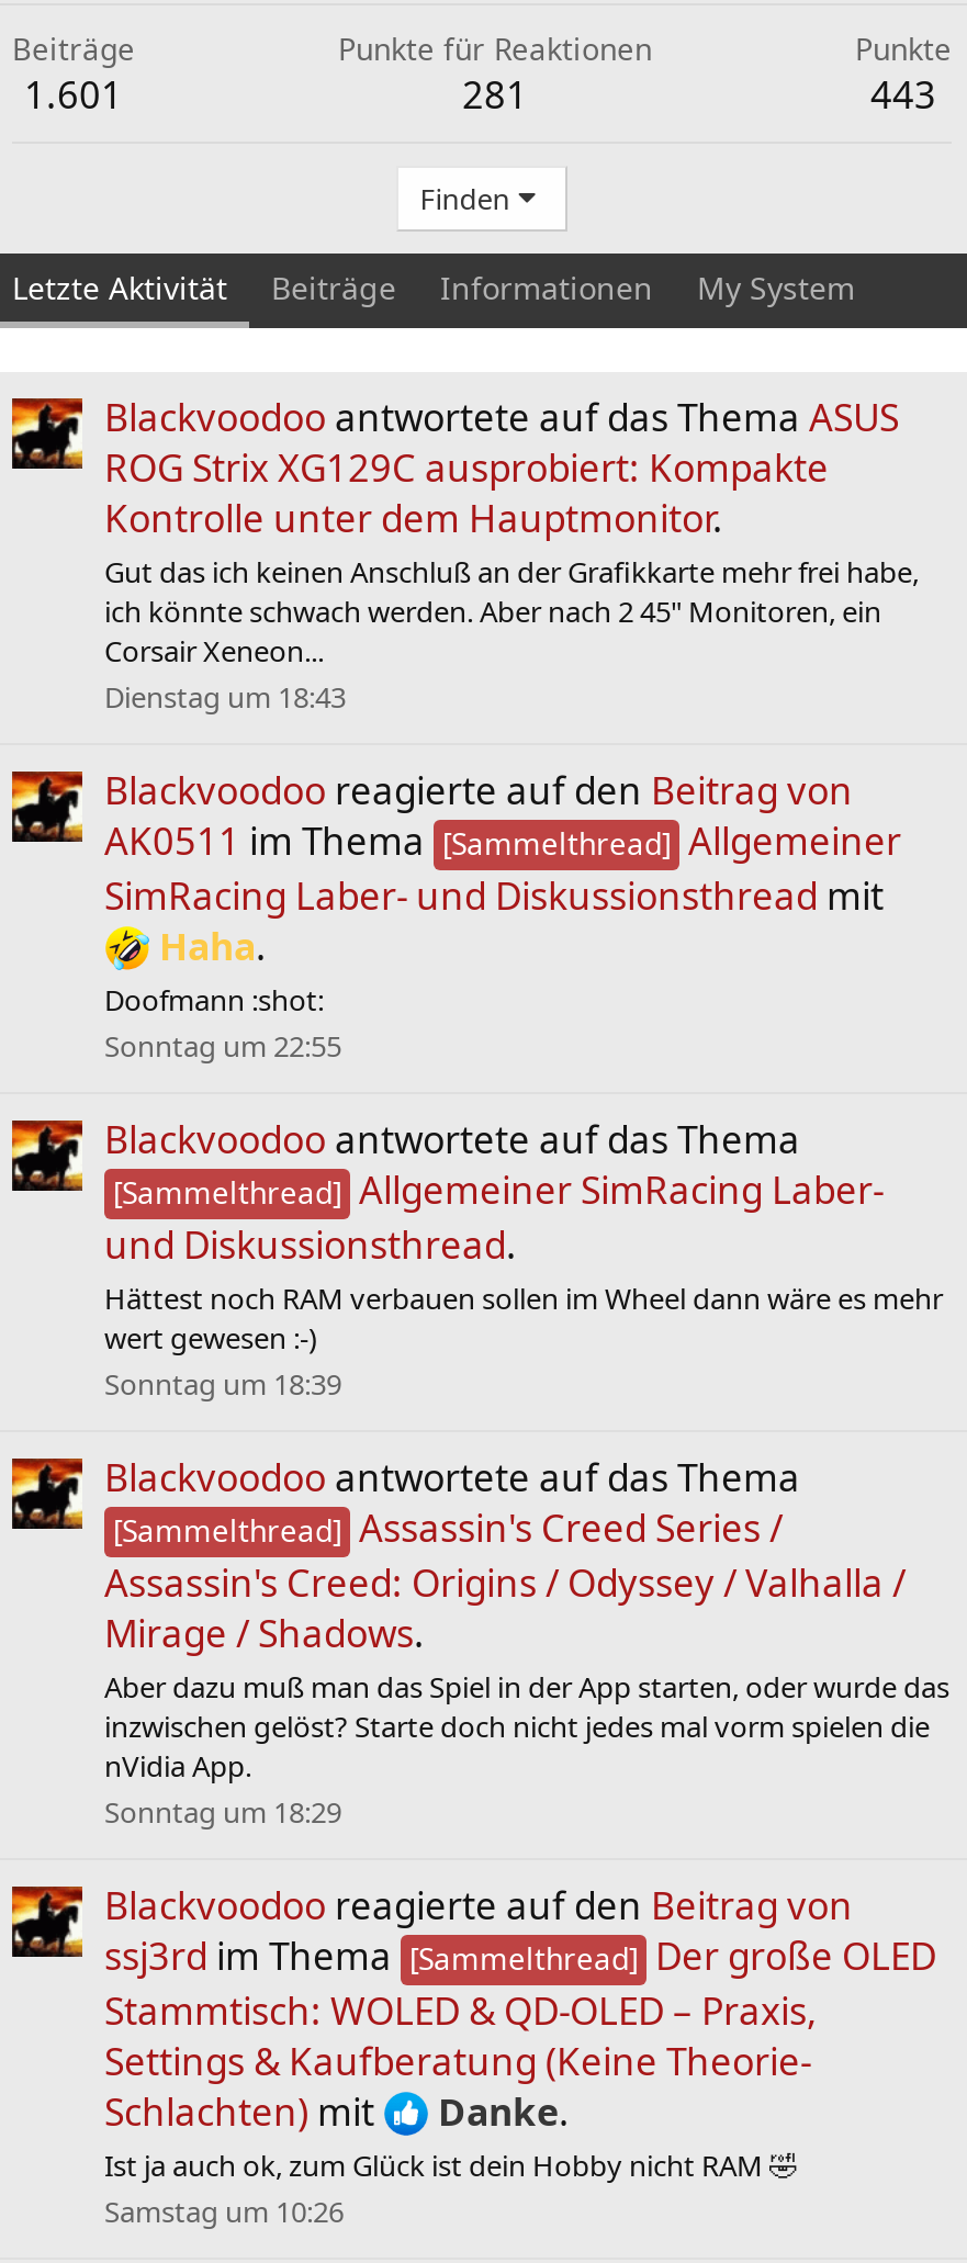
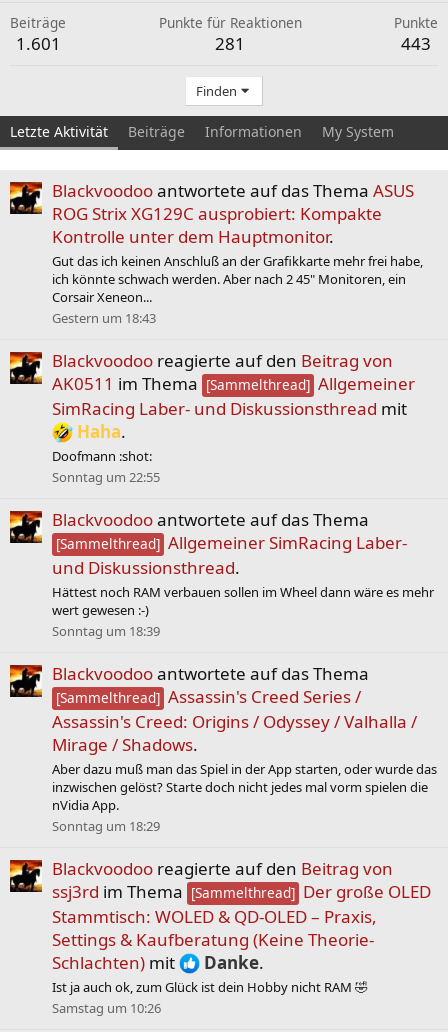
[104,677,346,717] Dienstag um 18:43 -> [52,309,156,327] Gestern um 18:43

